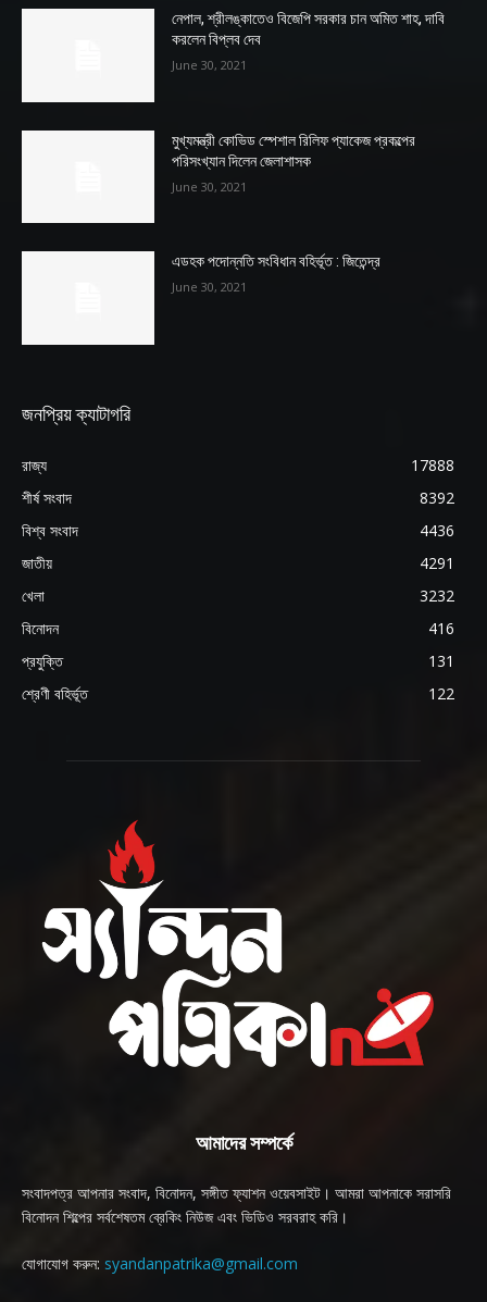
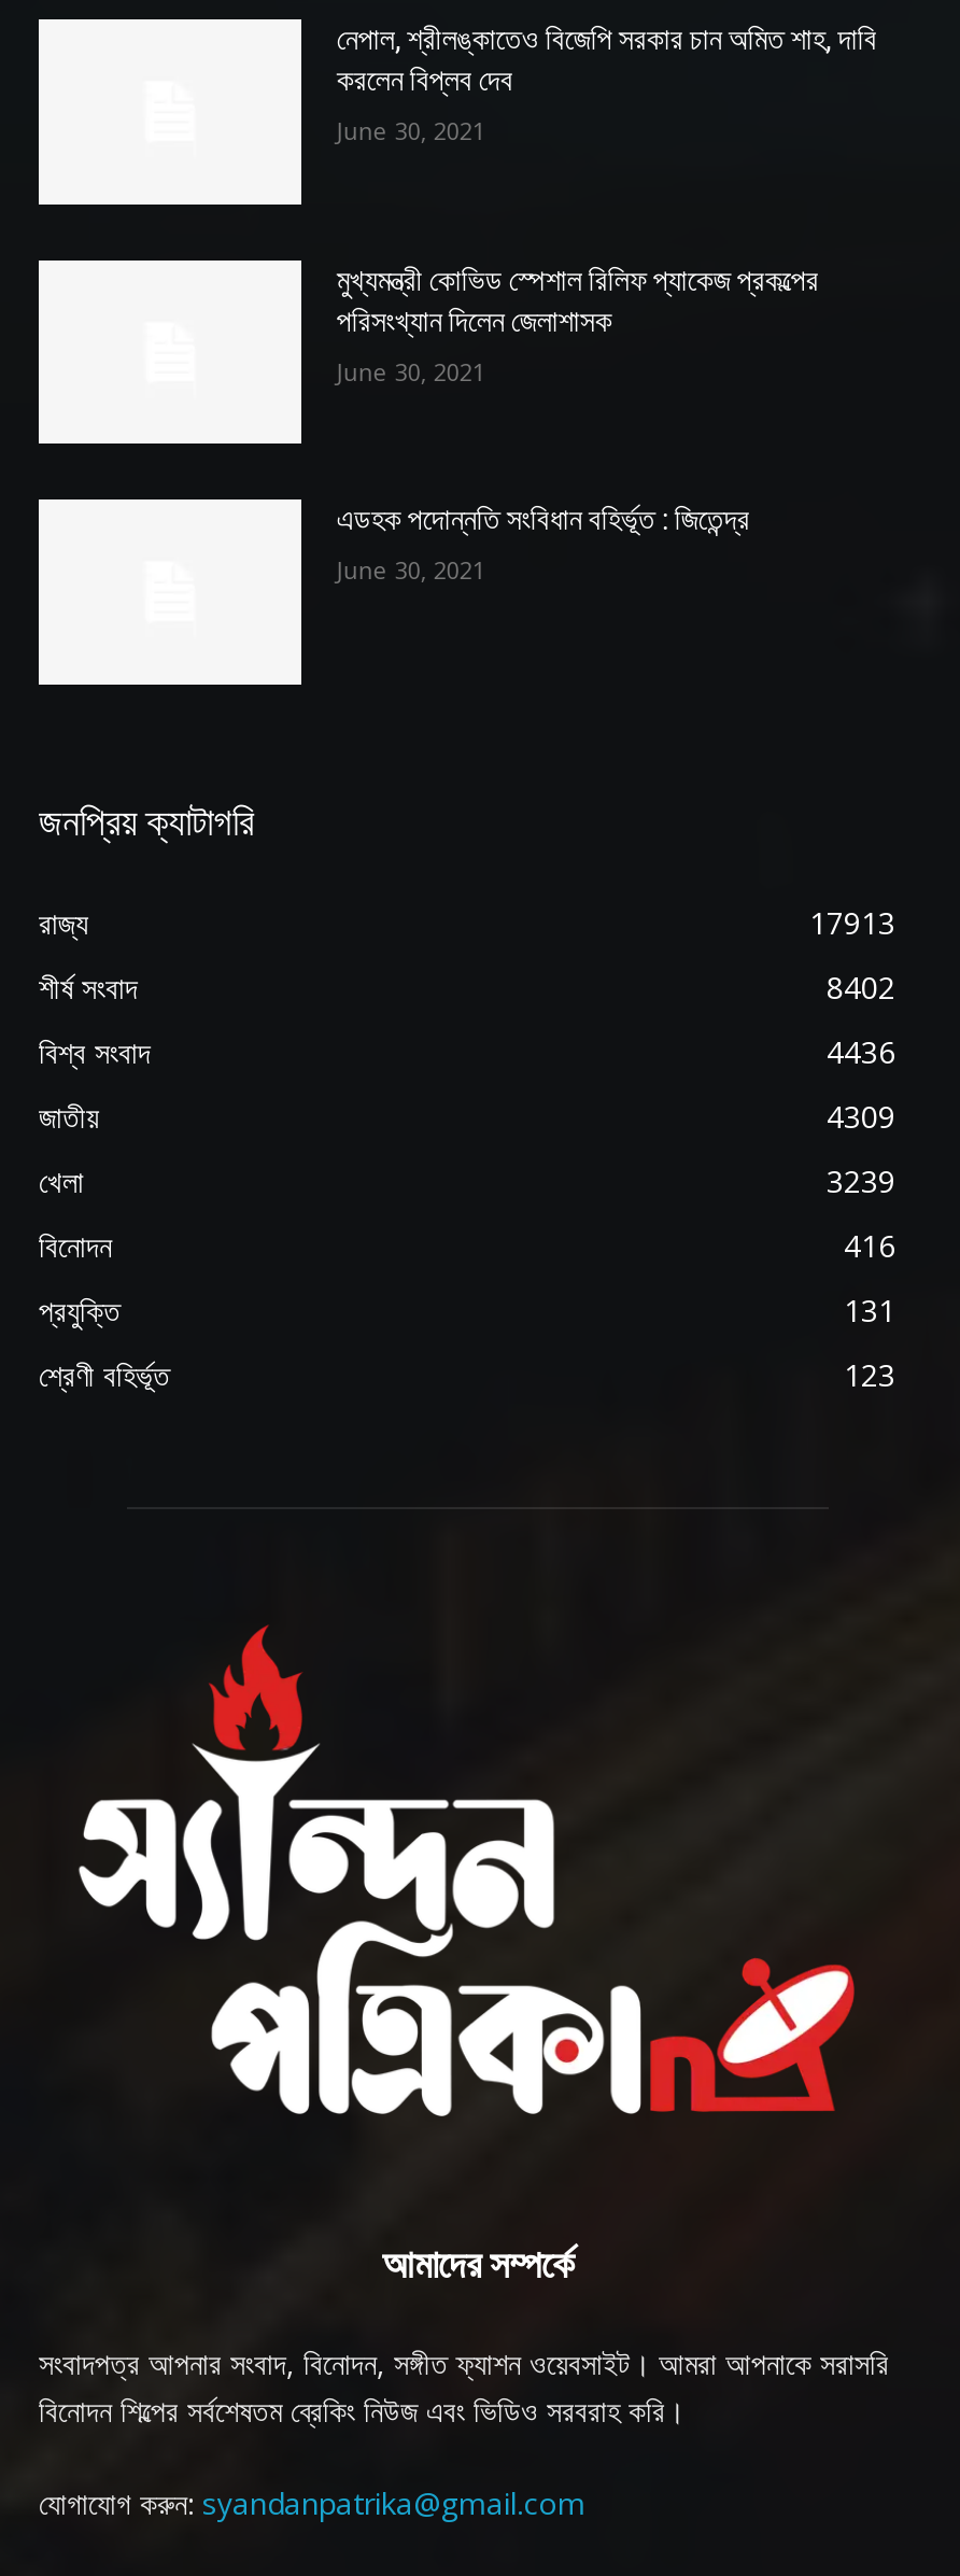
[411,455,454,475] 17888 -> [809,902,895,943] 17913
[420,487,454,508] 8392 -> [827,967,895,1008] 8402
[420,553,454,573] 4291 -> [827,1096,895,1137] 4309
[420,585,454,606] 3232 -> [827,1161,895,1202] 3239
[428,683,454,704] 122 -> [844,1354,895,1395] 123

